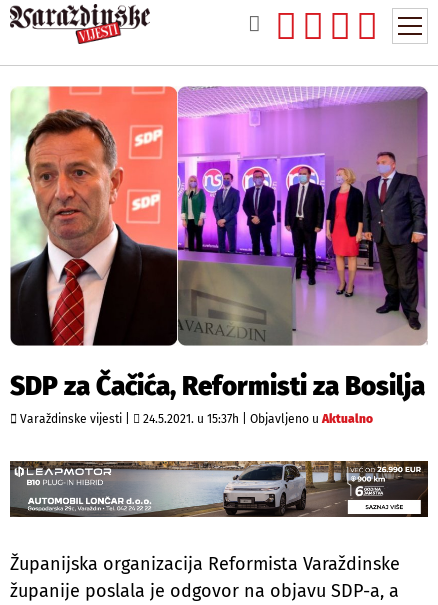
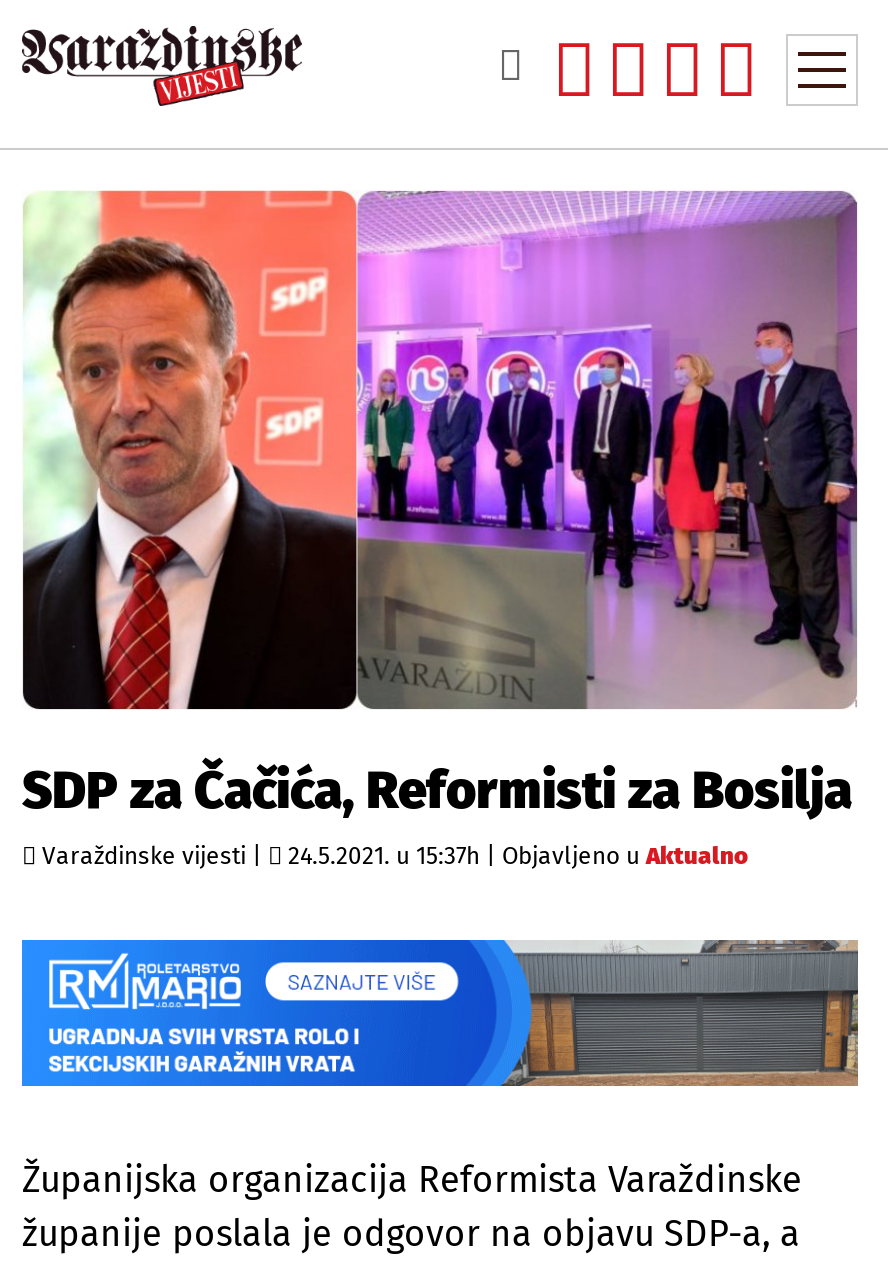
[9,460,428,518] [image] -> [20,938,860,1088] [image]

